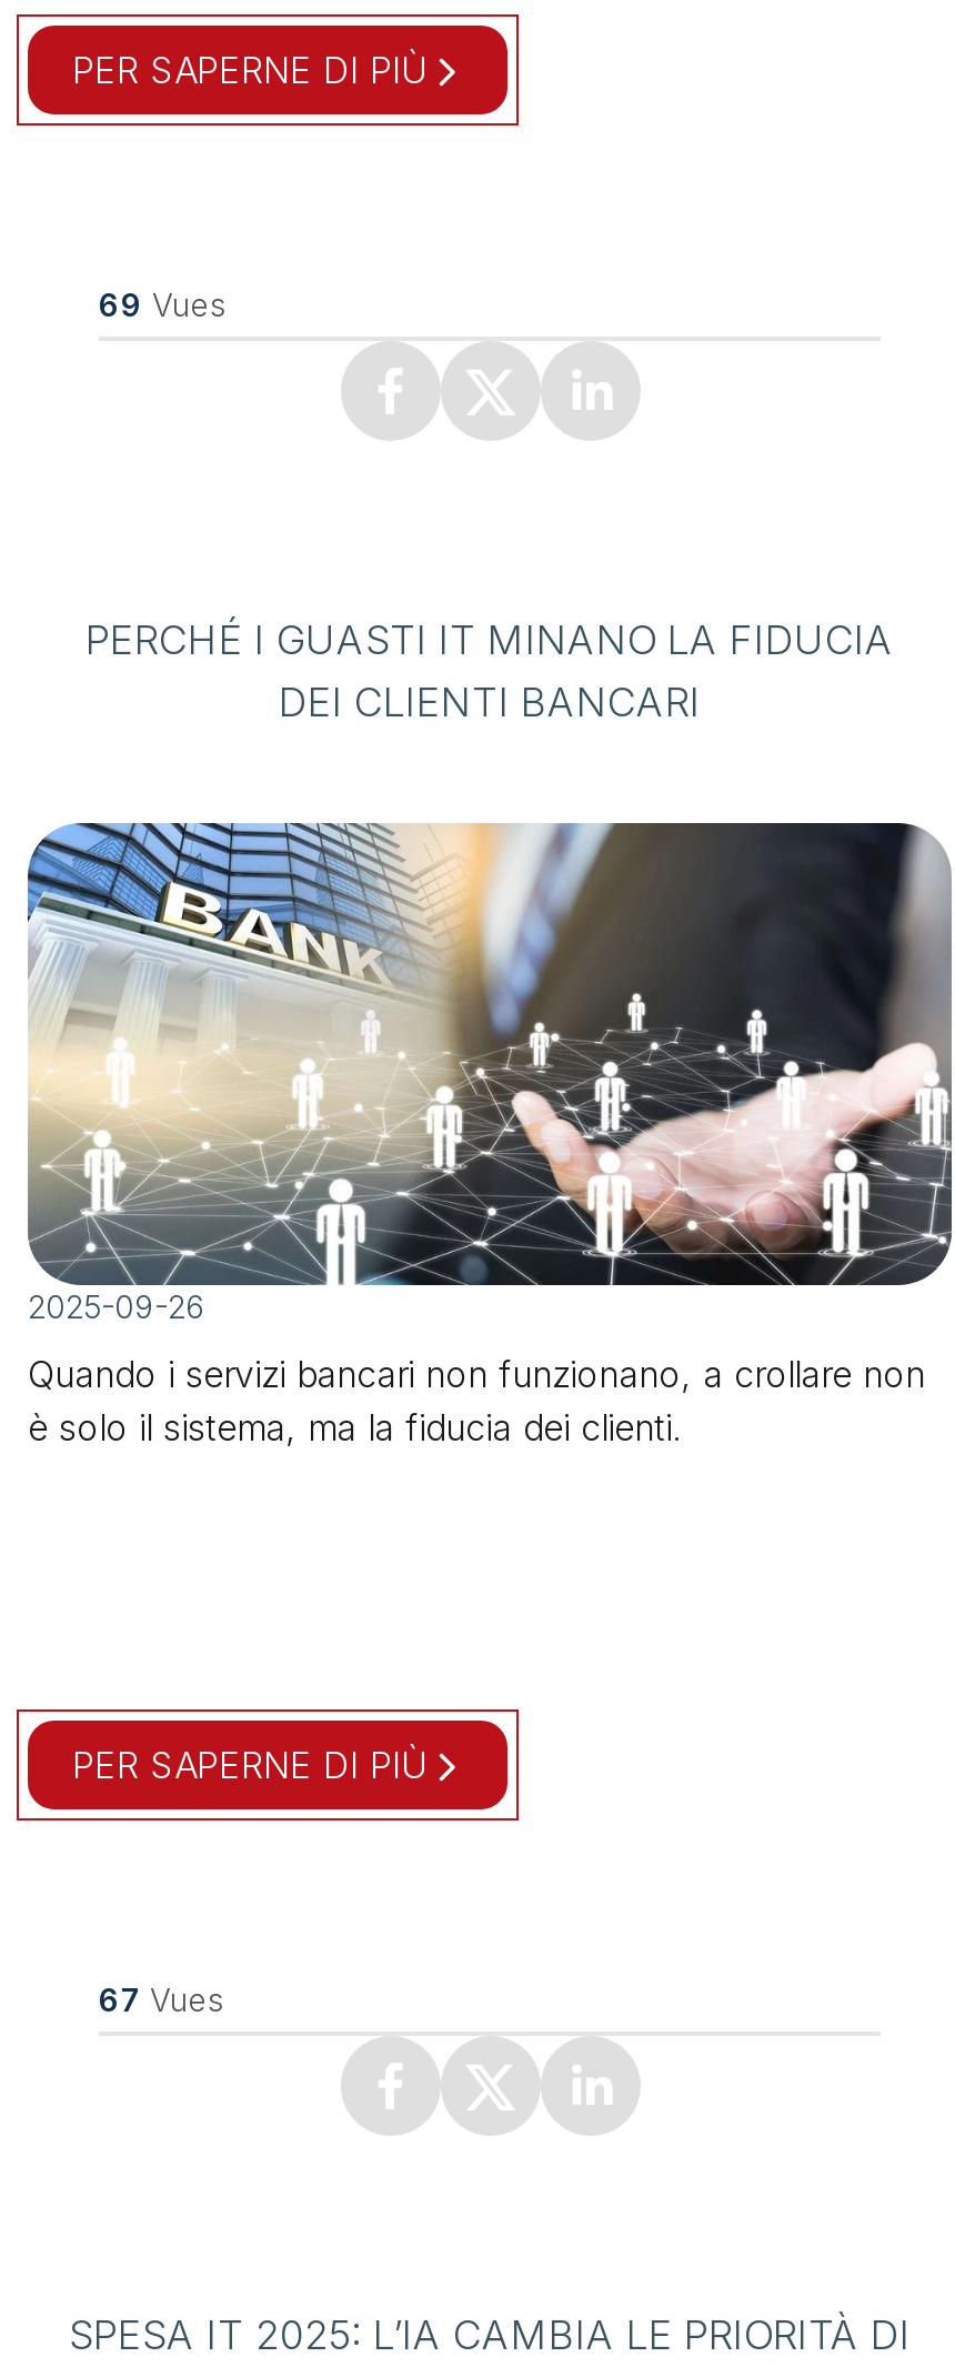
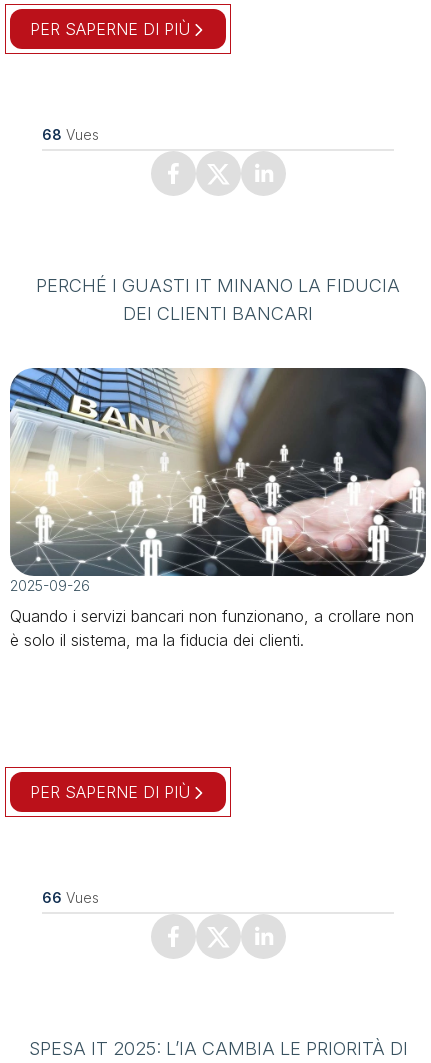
[99,285,225,323] 69 Vues -> [42,126,99,143] 68 Vues
[99,1980,223,2018] 67 Vues -> [42,889,99,906] 66 Vues

